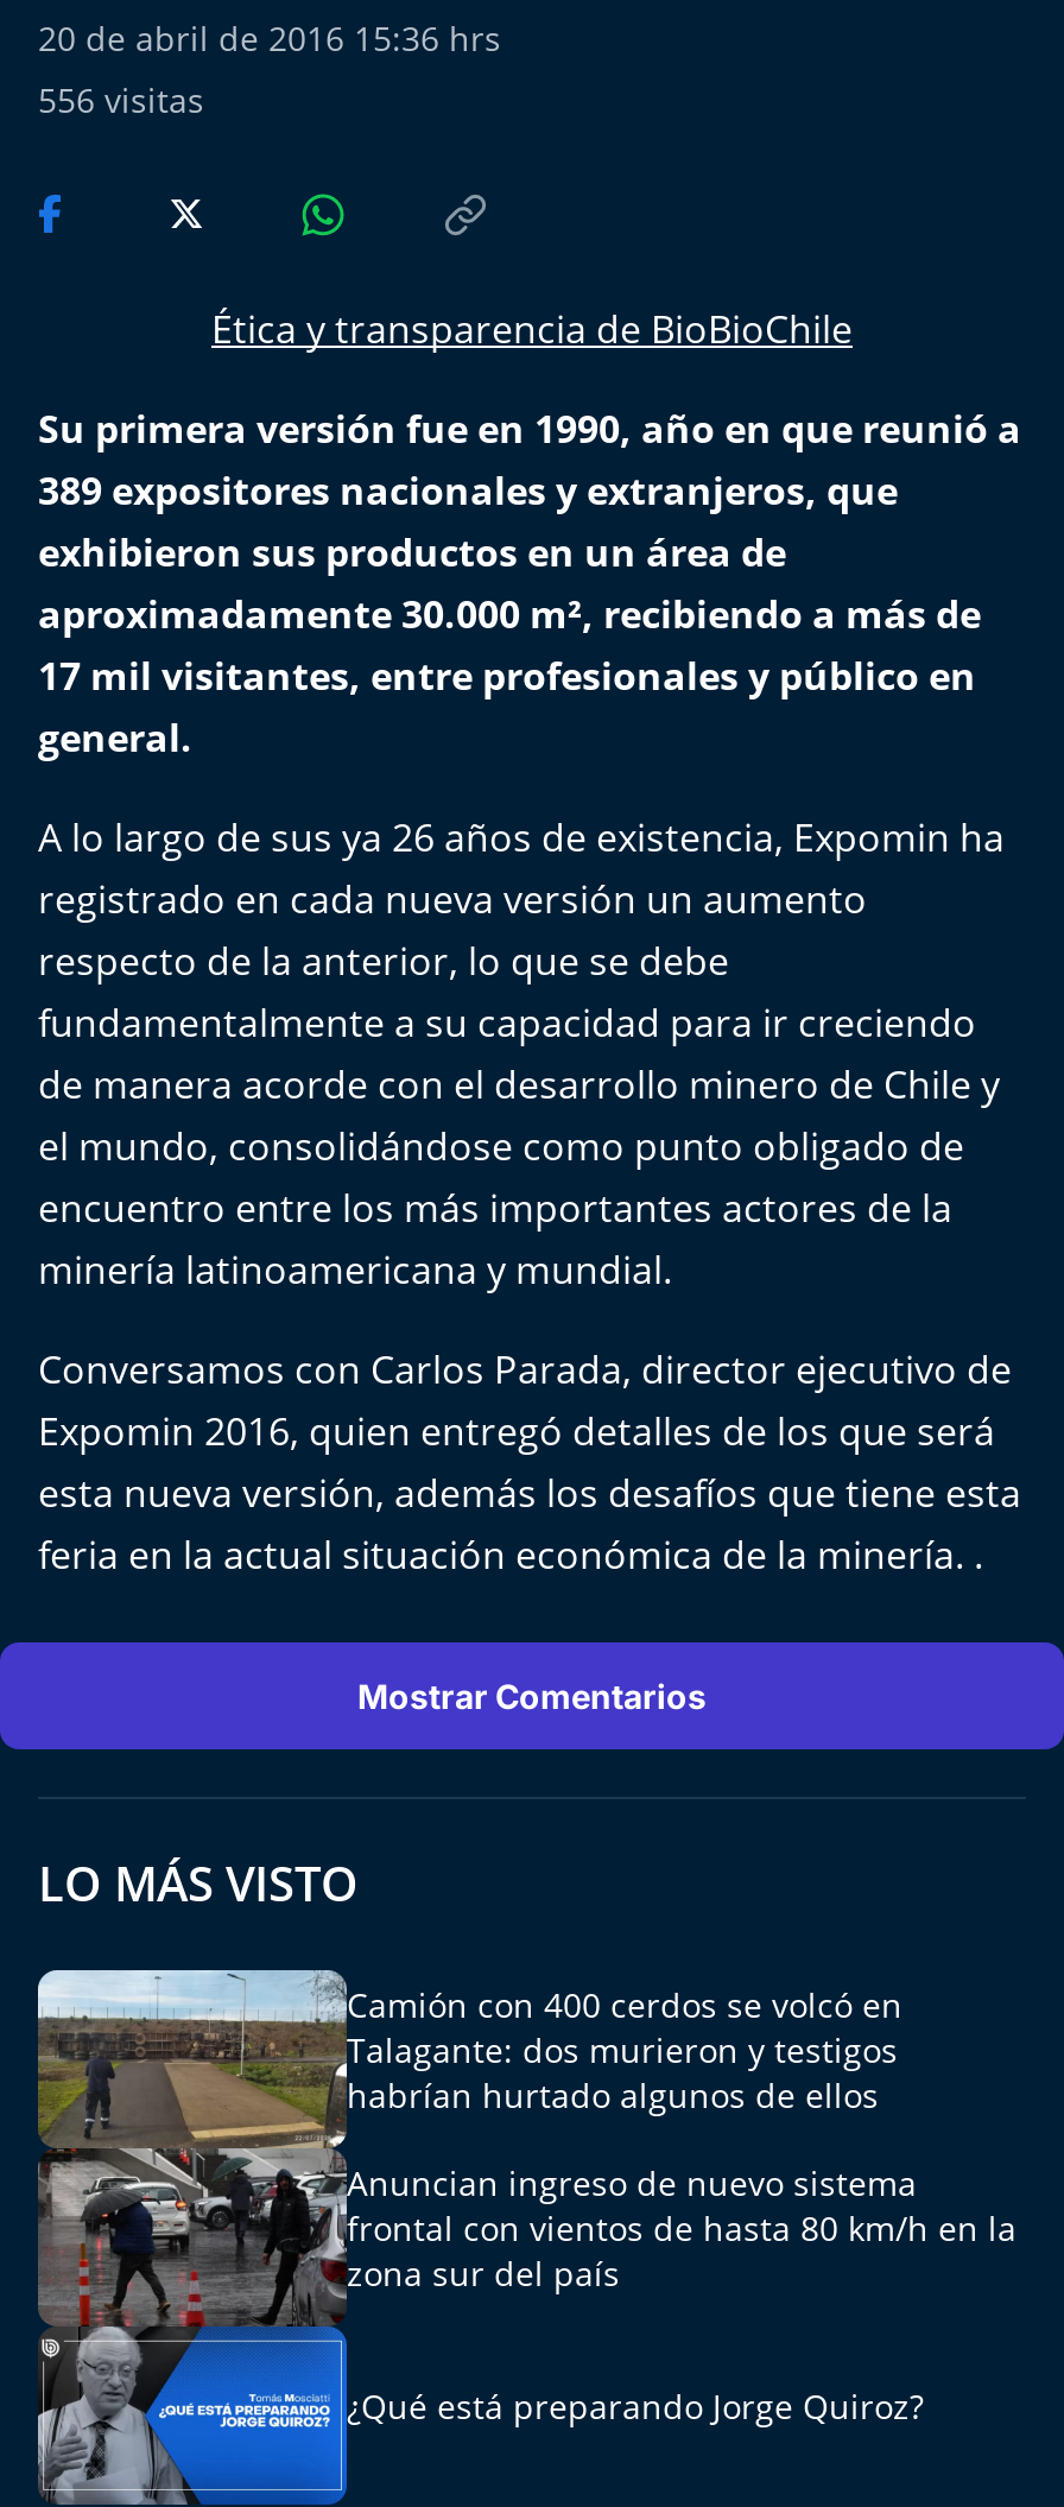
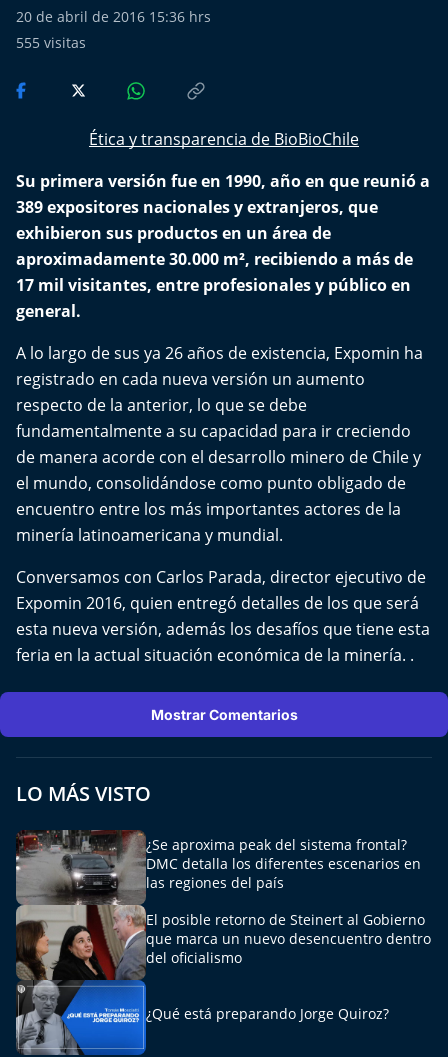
[38,77,204,122] 556 visitas -> [16,33,86,52] 555 visitas
[36,1968,902,2326] [image] | Camión con 400 cerdos se volcó en | Talagante: dos murieron y testigos | habrían hurtado algunos de ellos -> [15,829,421,980] [image] | ¿Se aproxima peak del sistema frontal? | DMC detalla los diferentes escenarios en | las regiones del país
[347,2160,1016,2296] Anuncian ingreso de nuevo sistema | frontal con vientos de hasta 80 km/h en la | zona sur del país -> [146,910,431,967] El posible retorno de Steinert al Gobierno | que marca un nuevo desencuentro dentro | del oficialismo

